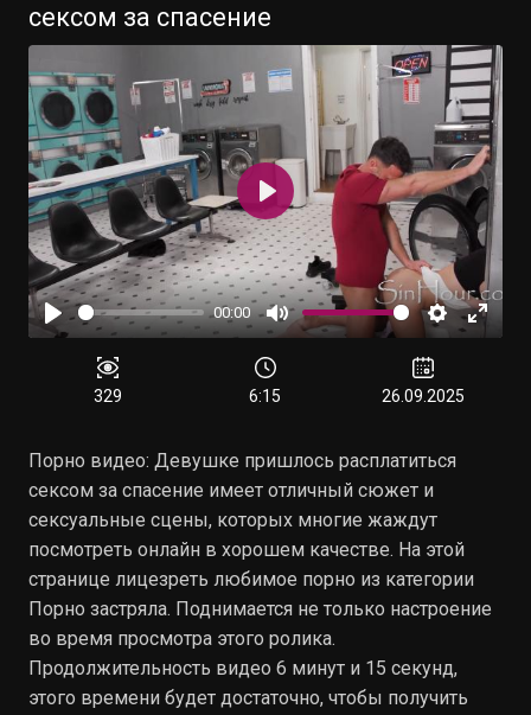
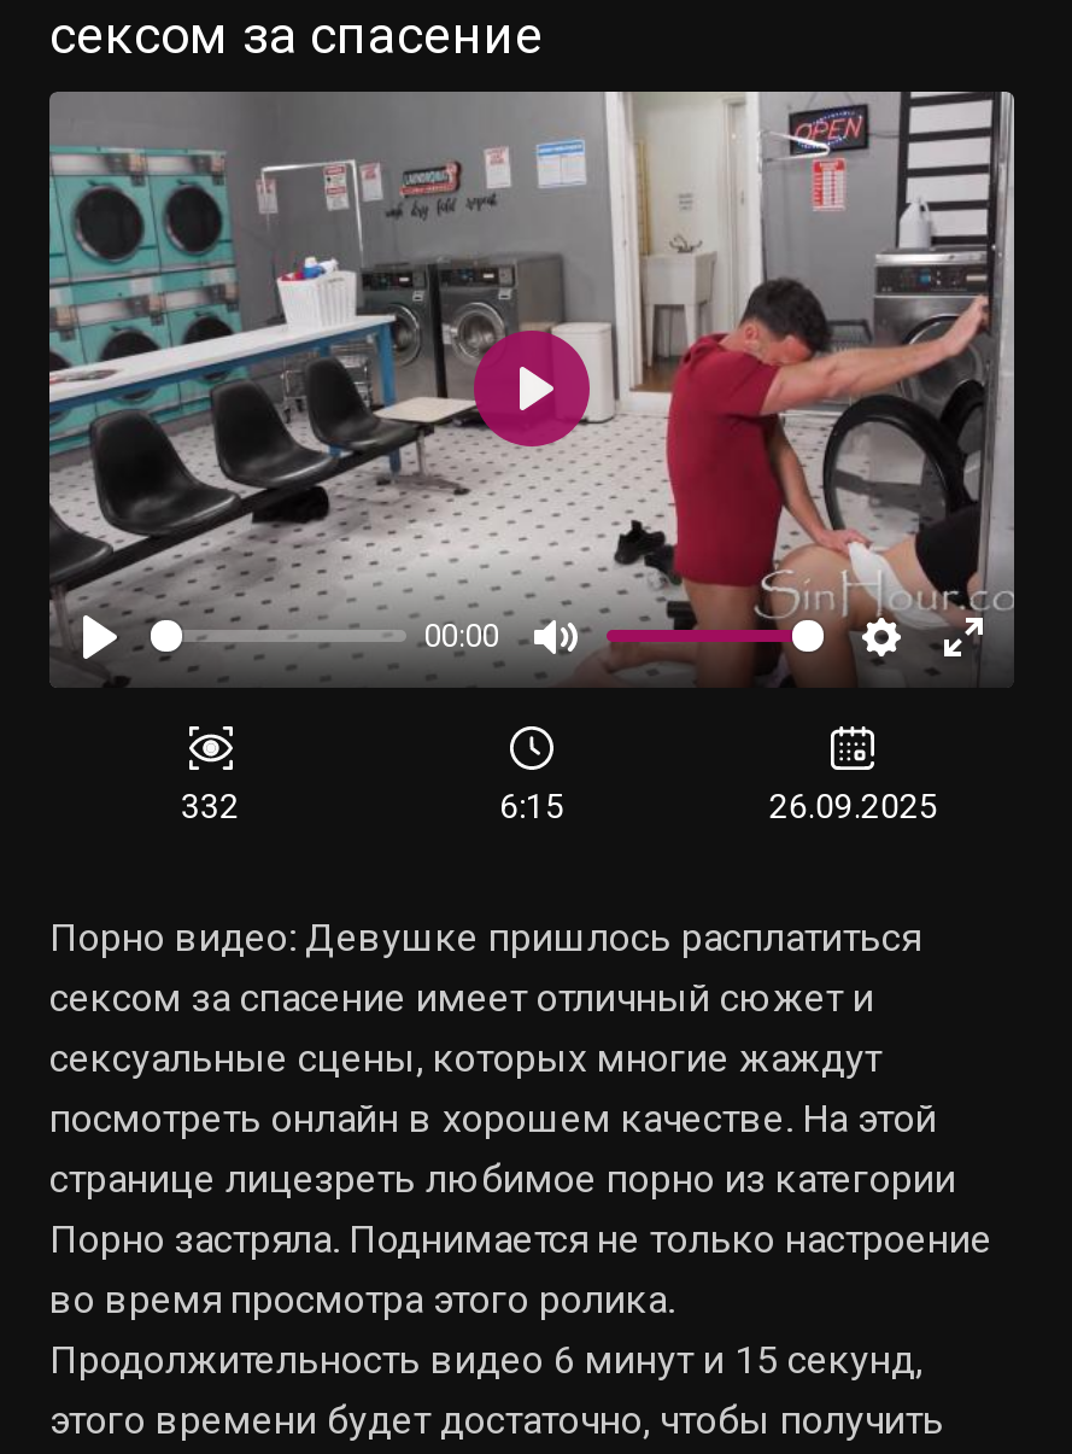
[93,387,122,406] 329 -> [181,787,239,825] 332

